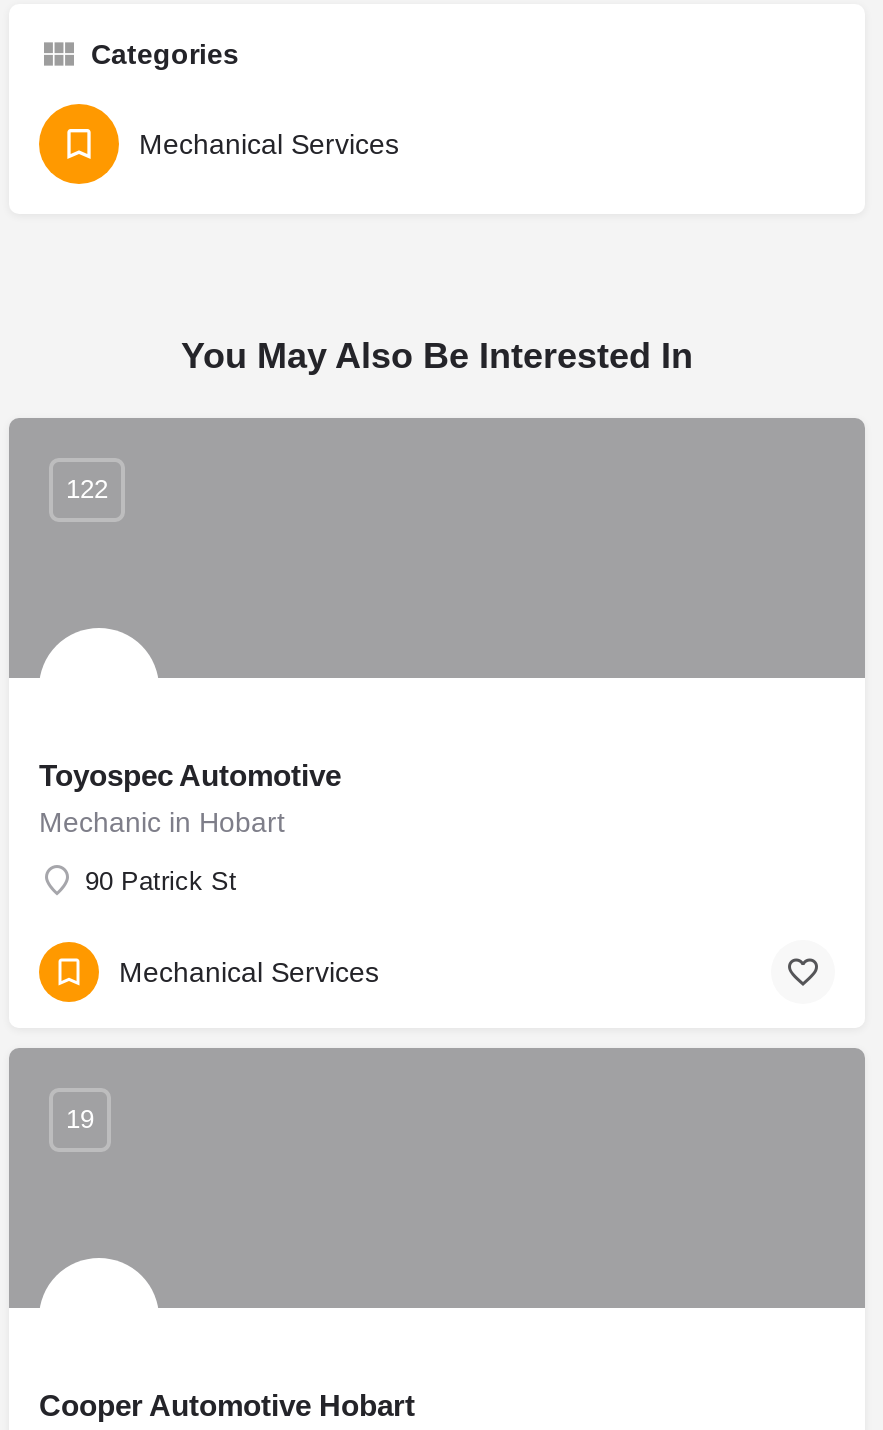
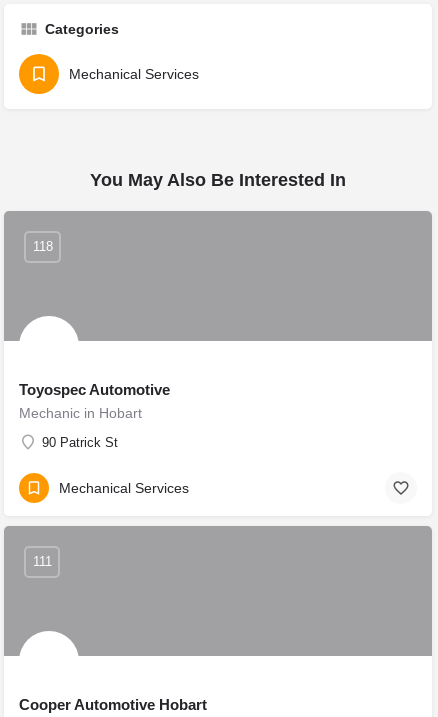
[66,475,108,505] 122 -> [32,239,52,254] 118
[66,1105,94,1135] 19 -> [32,554,51,569] 111

